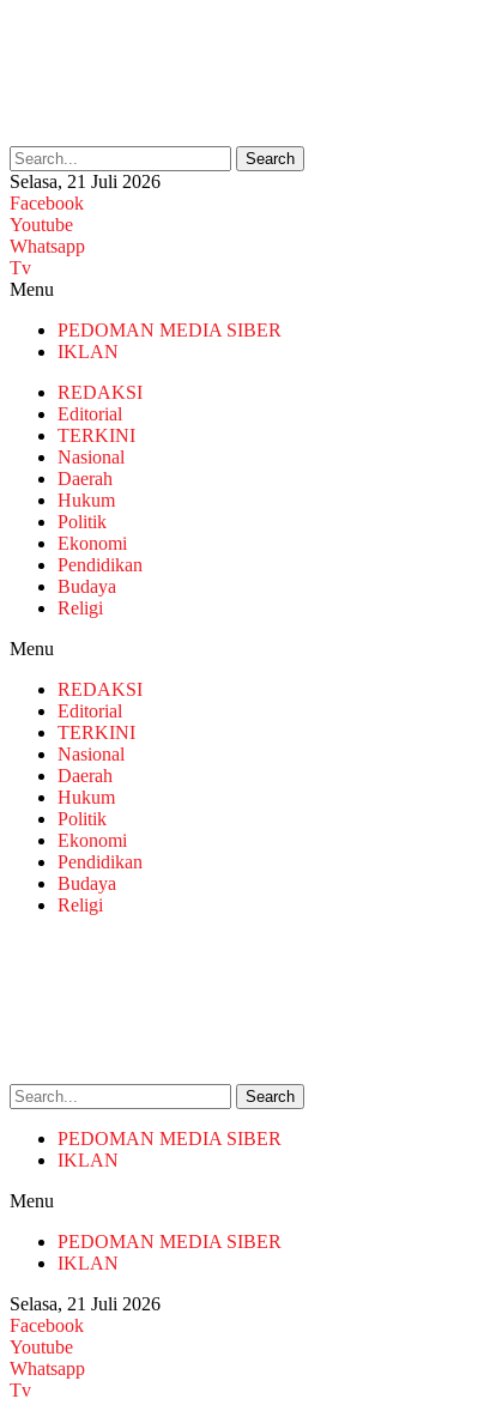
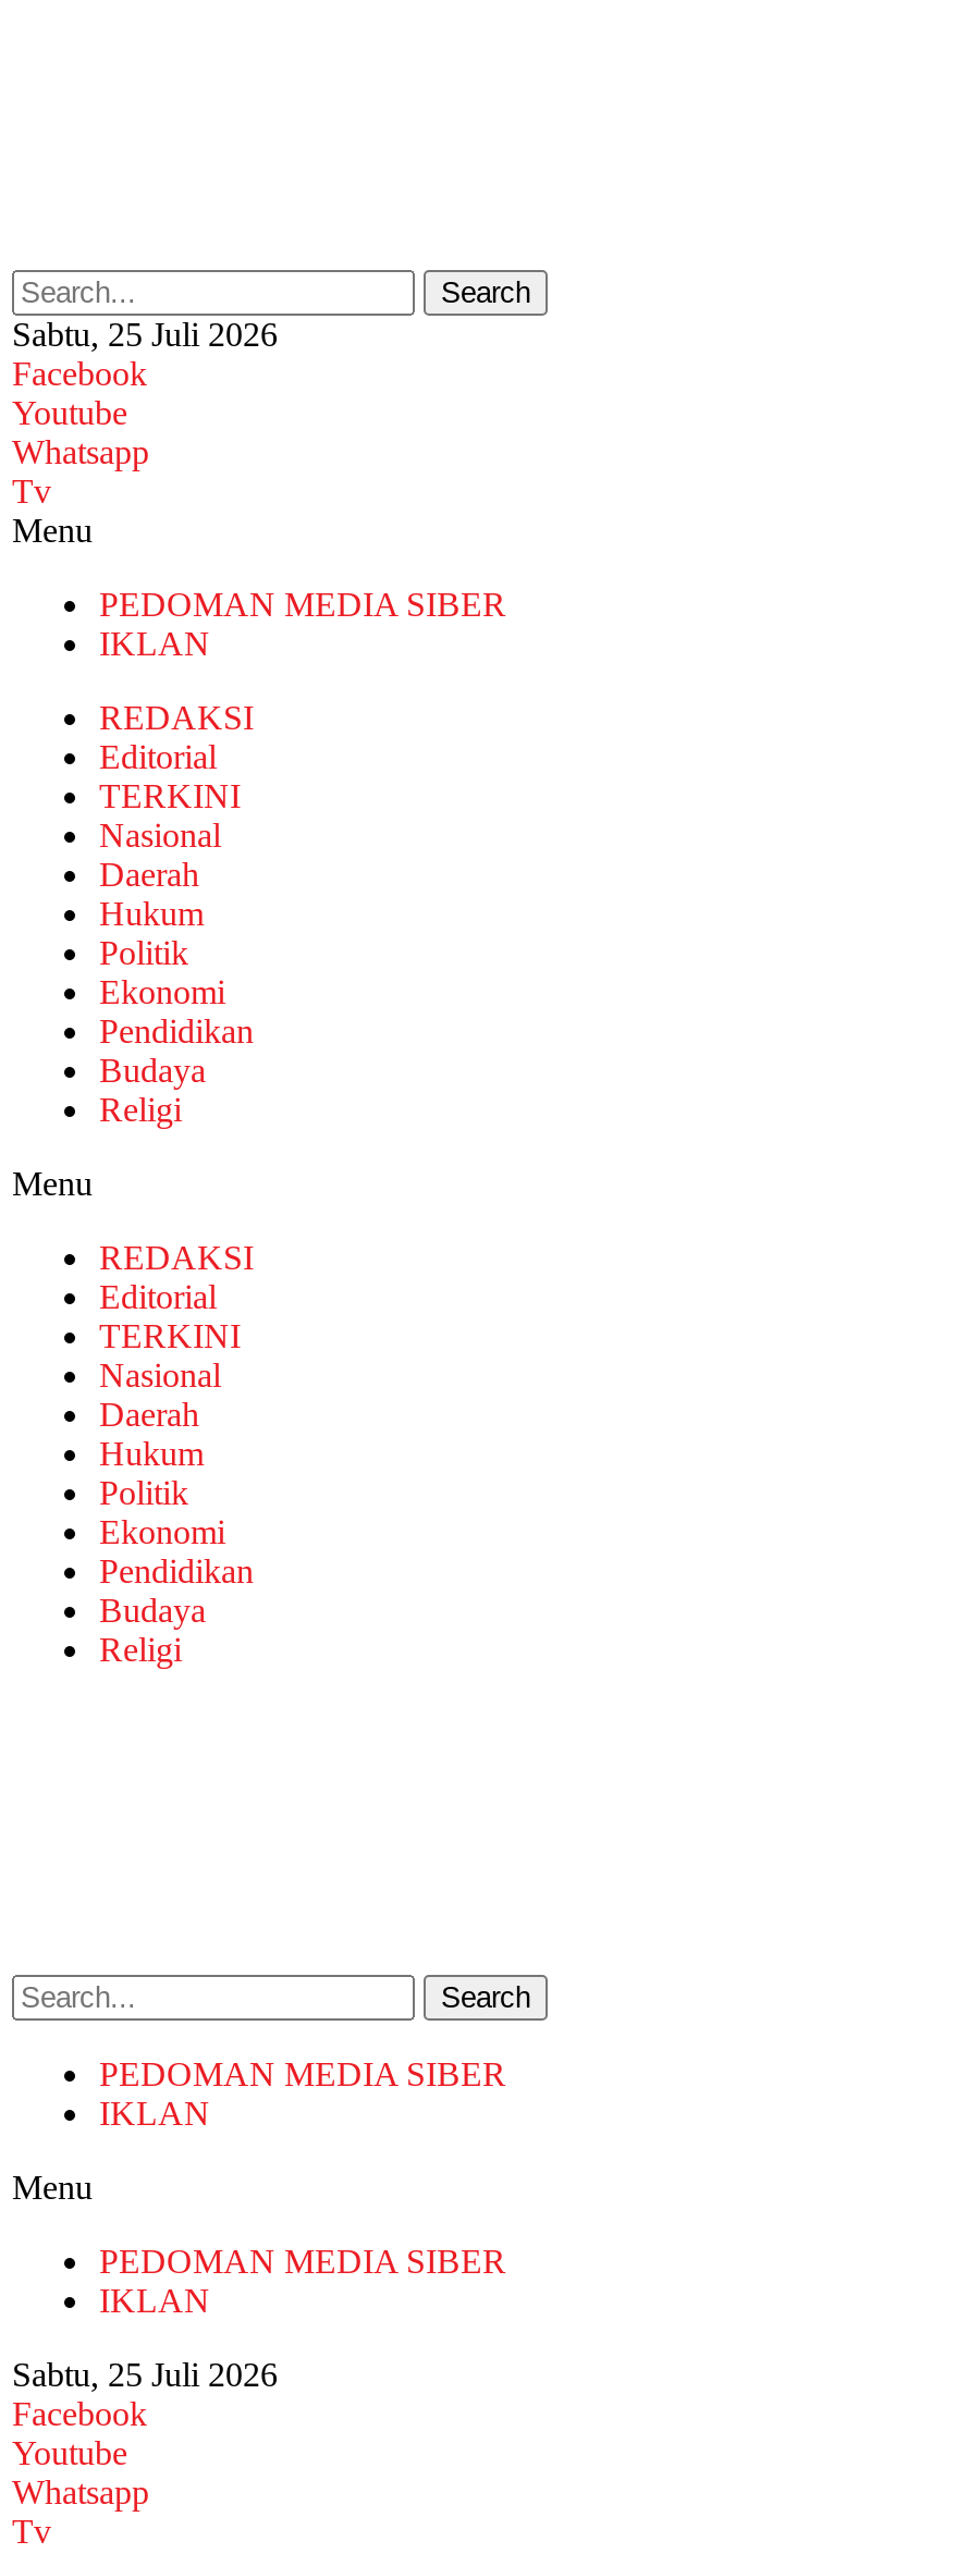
[10,171,161,192] Selasa, 21 Juli 2026 -> [12,316,278,353] Sabtu, 25 Juli 2026
[10,1294,161,1314] Selasa, 21 Juli 2026 -> [12,2356,278,2393] Sabtu, 25 Juli 2026

